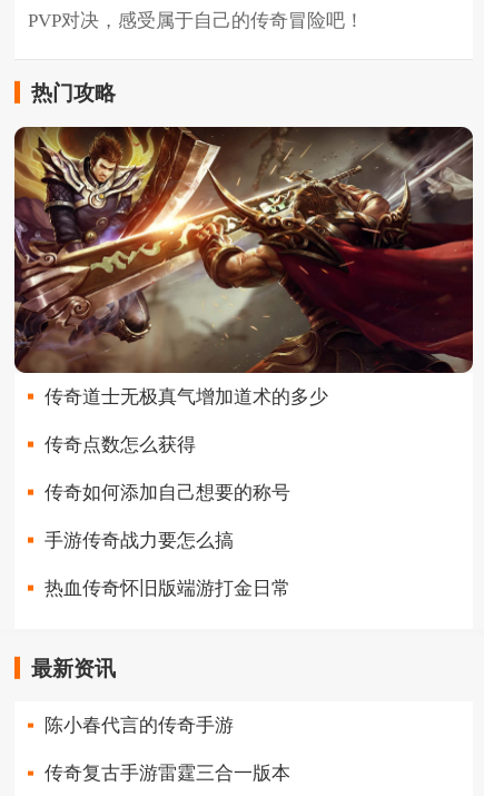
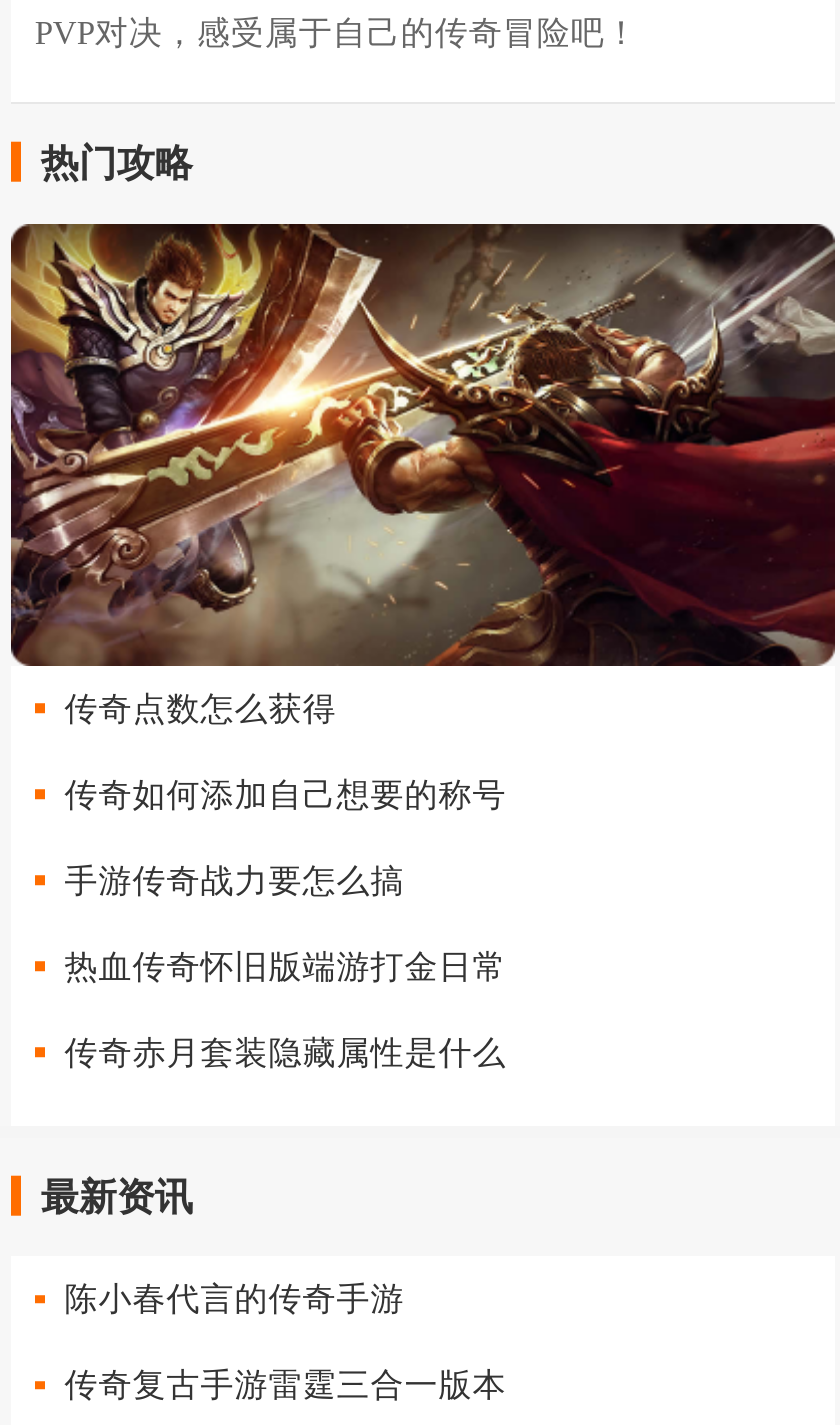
[44,386,328,407] 传奇道士无极真气增加道术的多少 -> none
moved [44,434,290,599] -> [65,689,507,985]: 传奇点数怎么获得 | 传奇如何添加自己想要的称号 | 手游传奇战力要怎么搞 | 热血传奇怀旧版端游打金日常
none -> [65,1033,507,1071] 传奇赤月套装隐藏属性是什么

